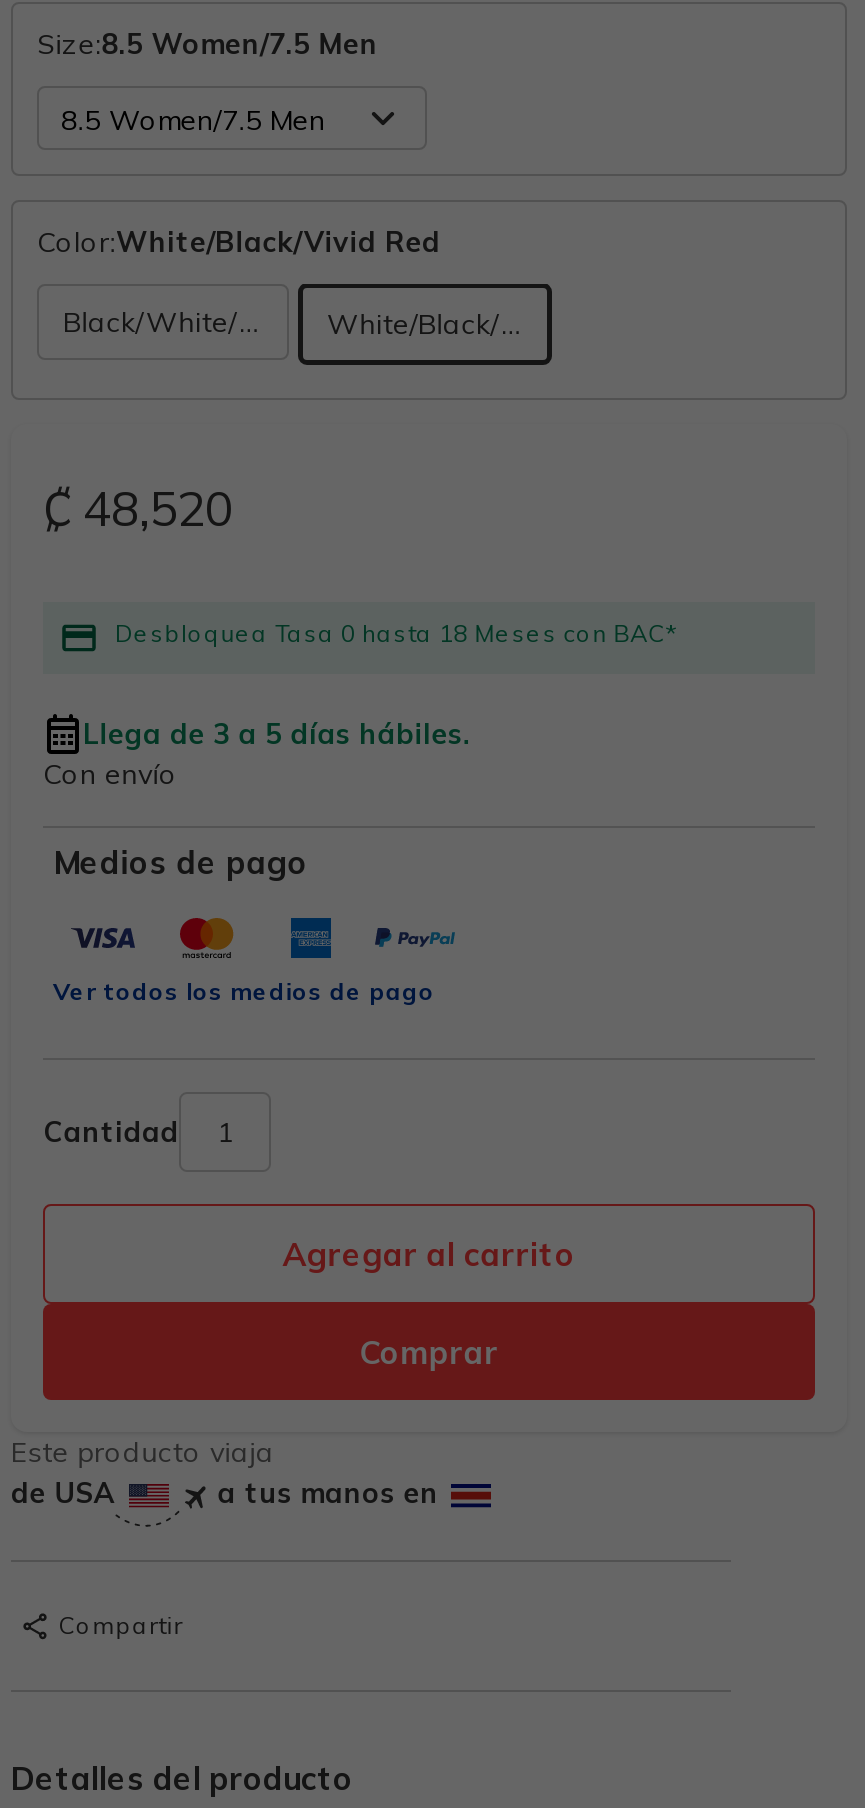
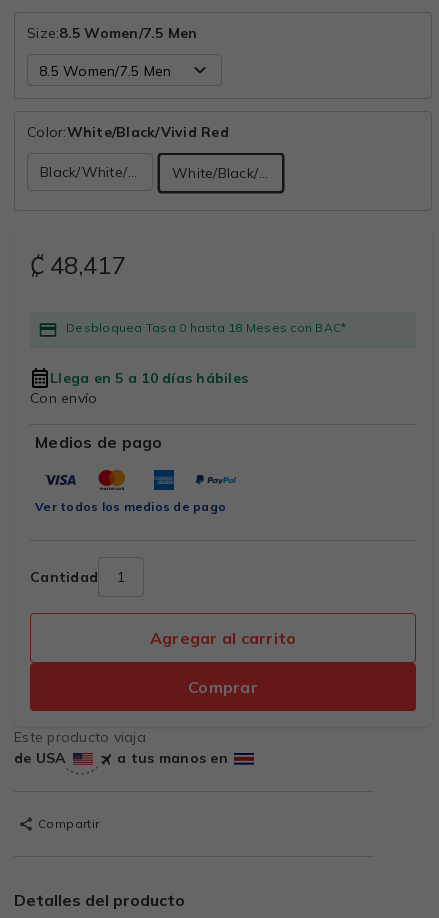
[43,478,233,538] ₡ 48,520 -> [30,250,125,280] ₡ 48,417
[83,716,471,752] Llega de 3 a 5 días hábiles. -> [50,369,248,387] Llega en 5 a 10 días hábiles

